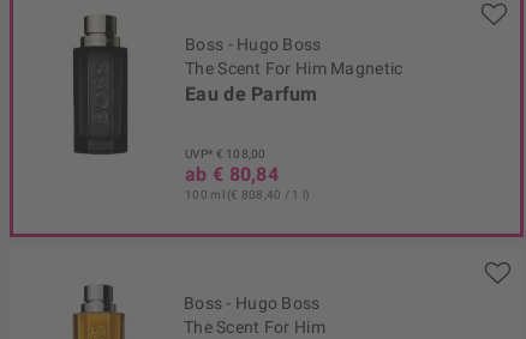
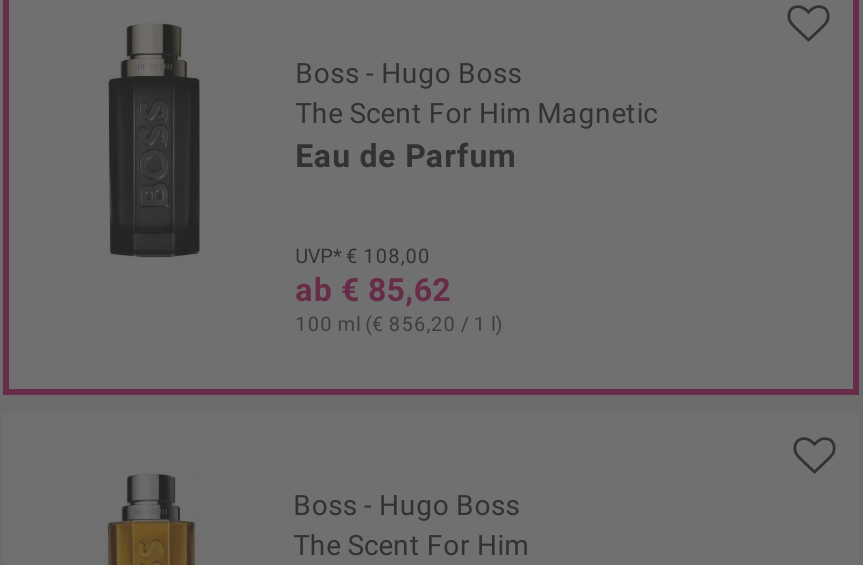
[185,163,278,186] ab € 80,84 -> [295,272,451,310] ab € 85,62
[185,188,309,202] 100 ml (€ 808,40 / 1 l) -> [295,314,502,336] 100 ml (€ 856,20 / 1 l)

